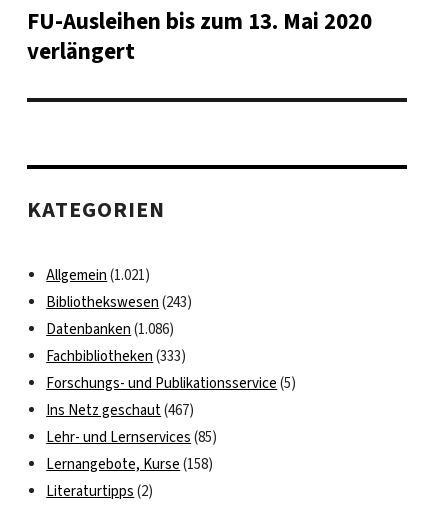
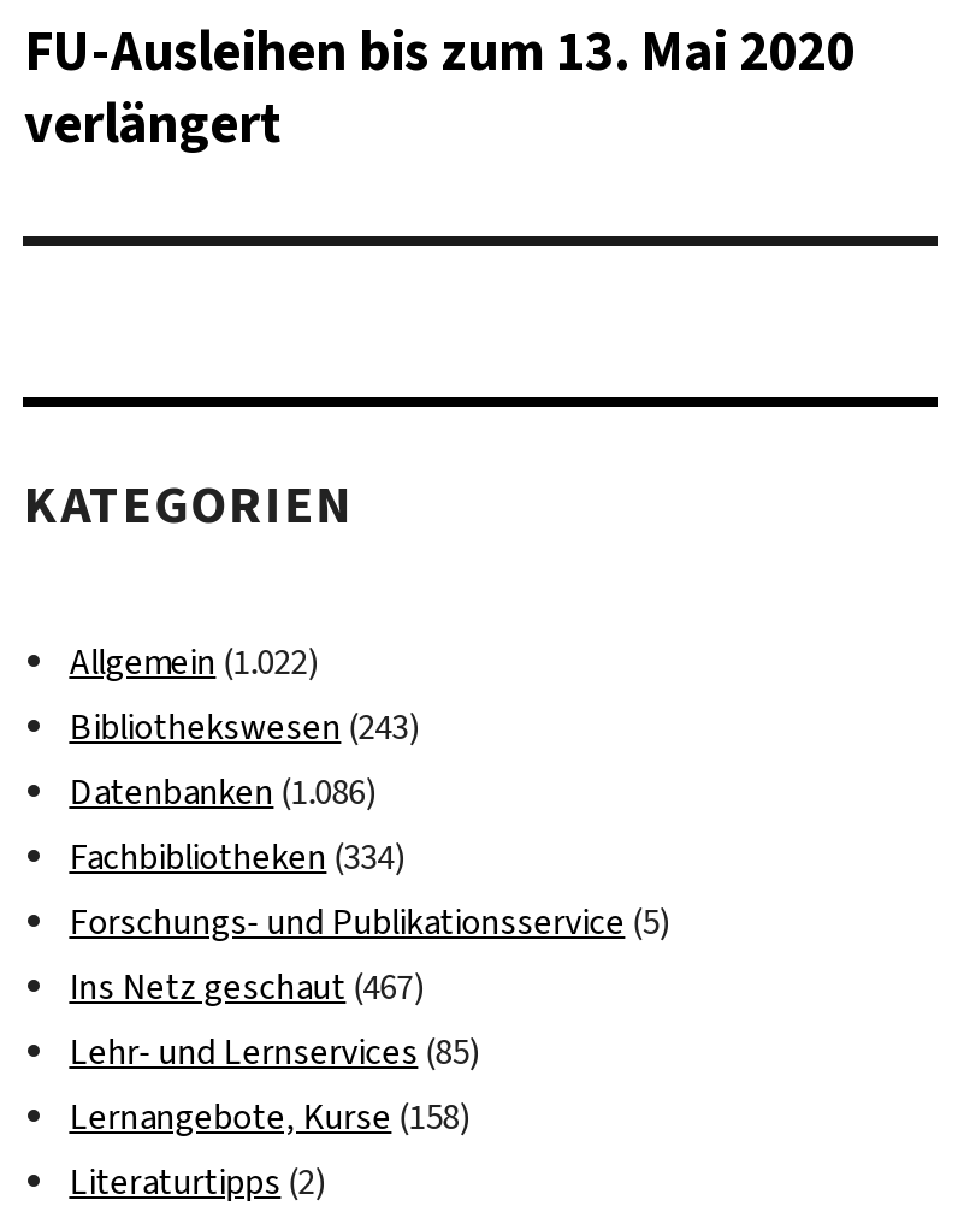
[46,265,150,285] Allgemein (1.021) -> [69,638,319,686] Allgemein (1.022)
[46,346,186,366] Fachbibliotheken (333) -> [69,833,406,881] Fachbibliotheken (334)

